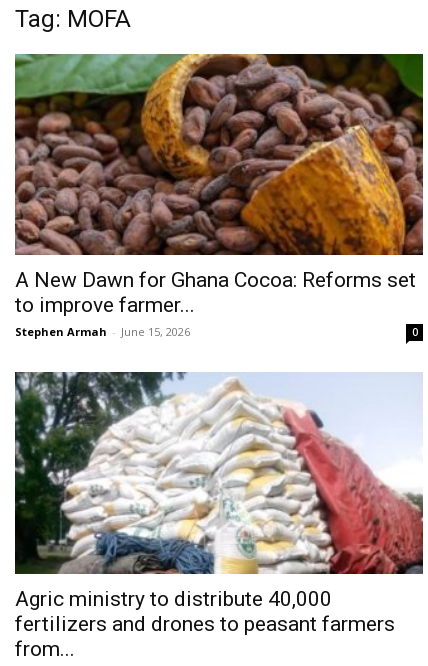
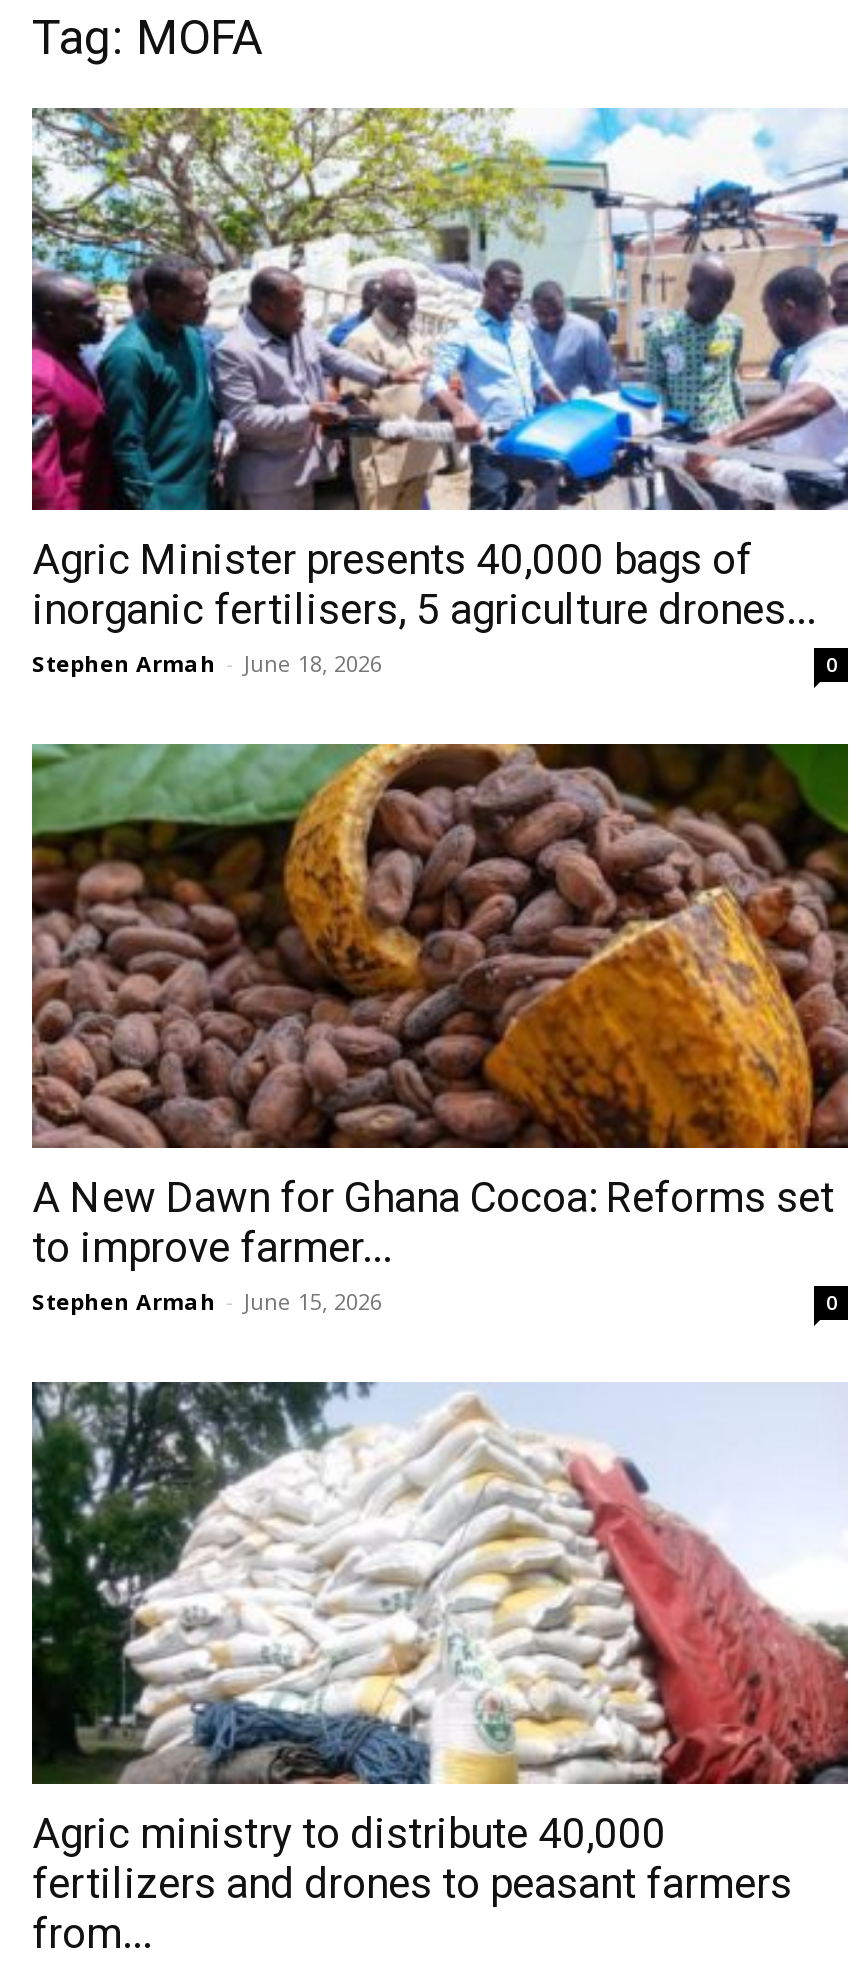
none -> [30,106,850,679] [image] | Agric Minister presents 40,000 bags of | inorganic fertilisers, 5 agriculture drones... | Stephen Armah - June 18, 2026 | 0

